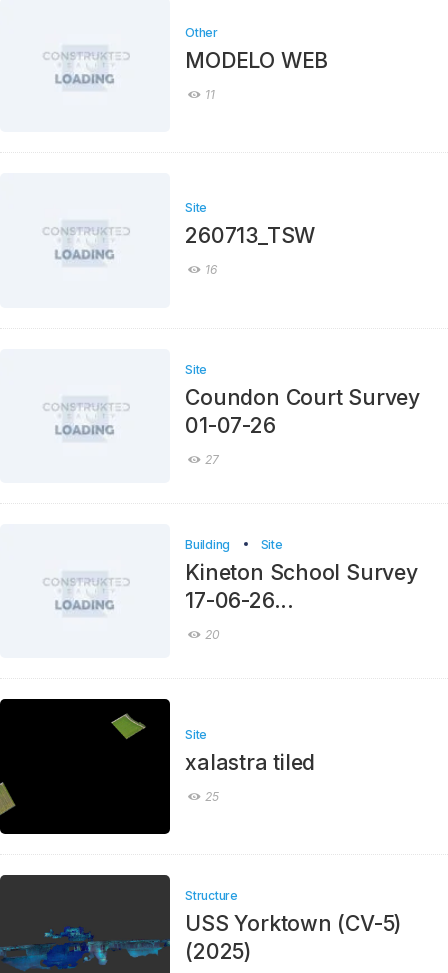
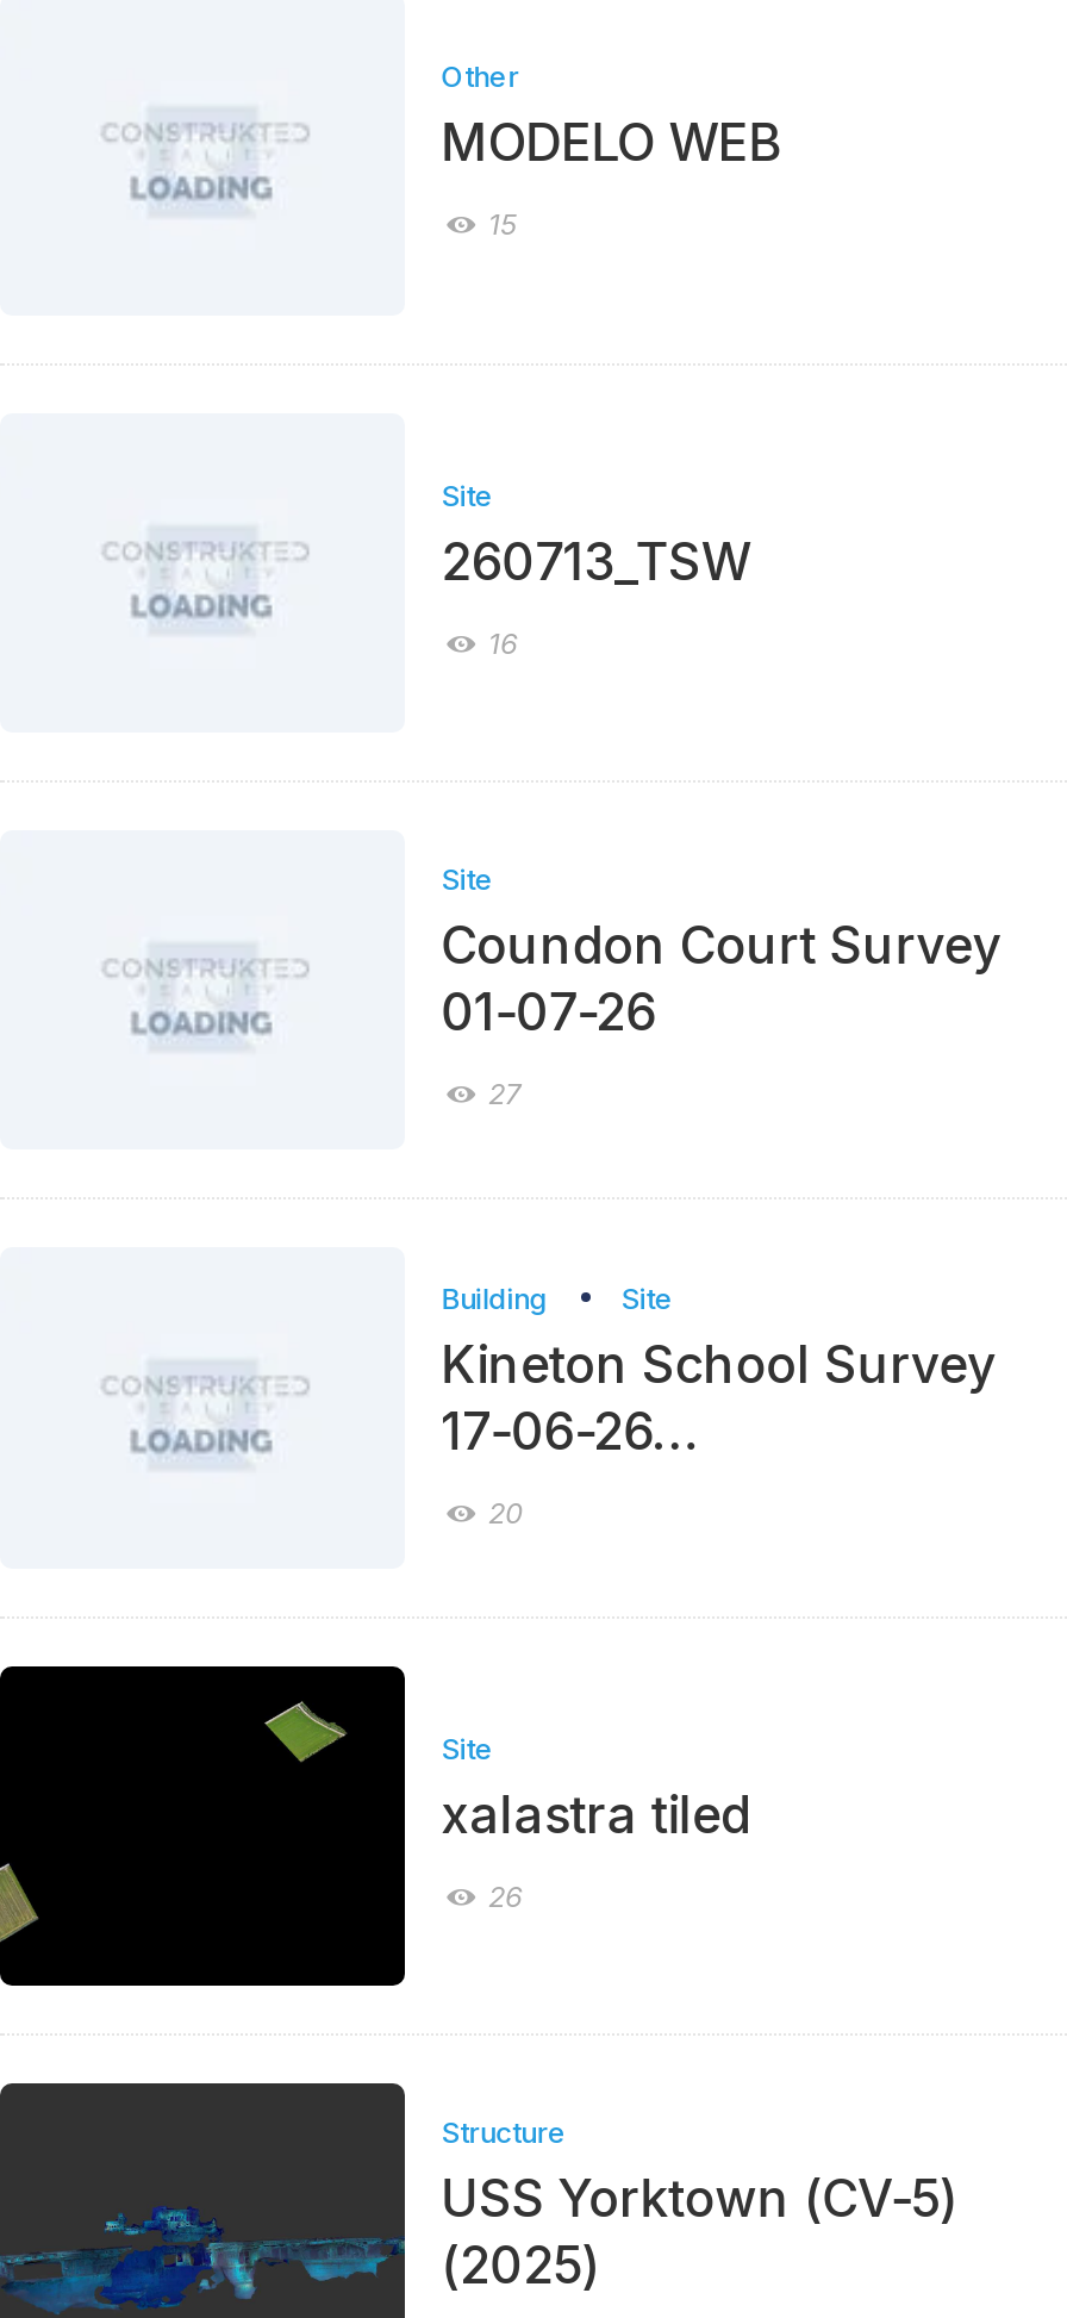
[202,87,215,102] 11 -> [481,207,517,243] 15
[202,789,219,804] 25 -> [481,1879,522,1914] 26

